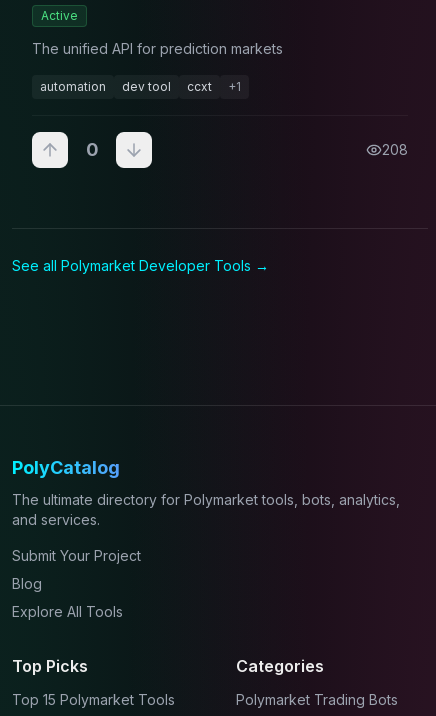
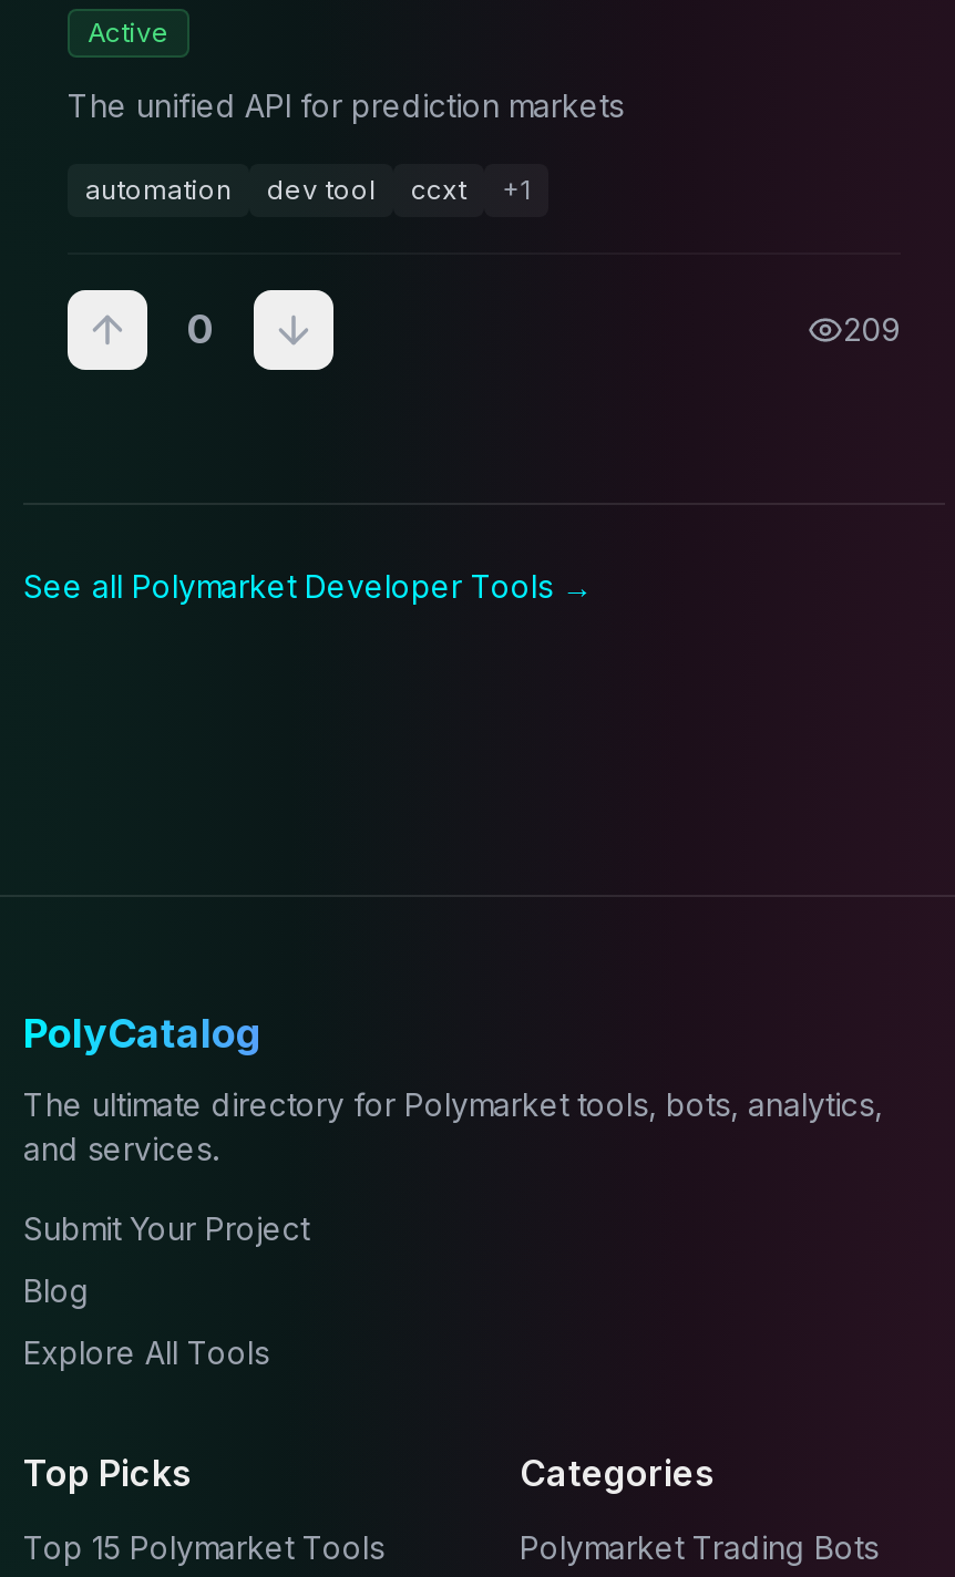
[382,141,408,158] 208 -> [843,310,901,348] 209

